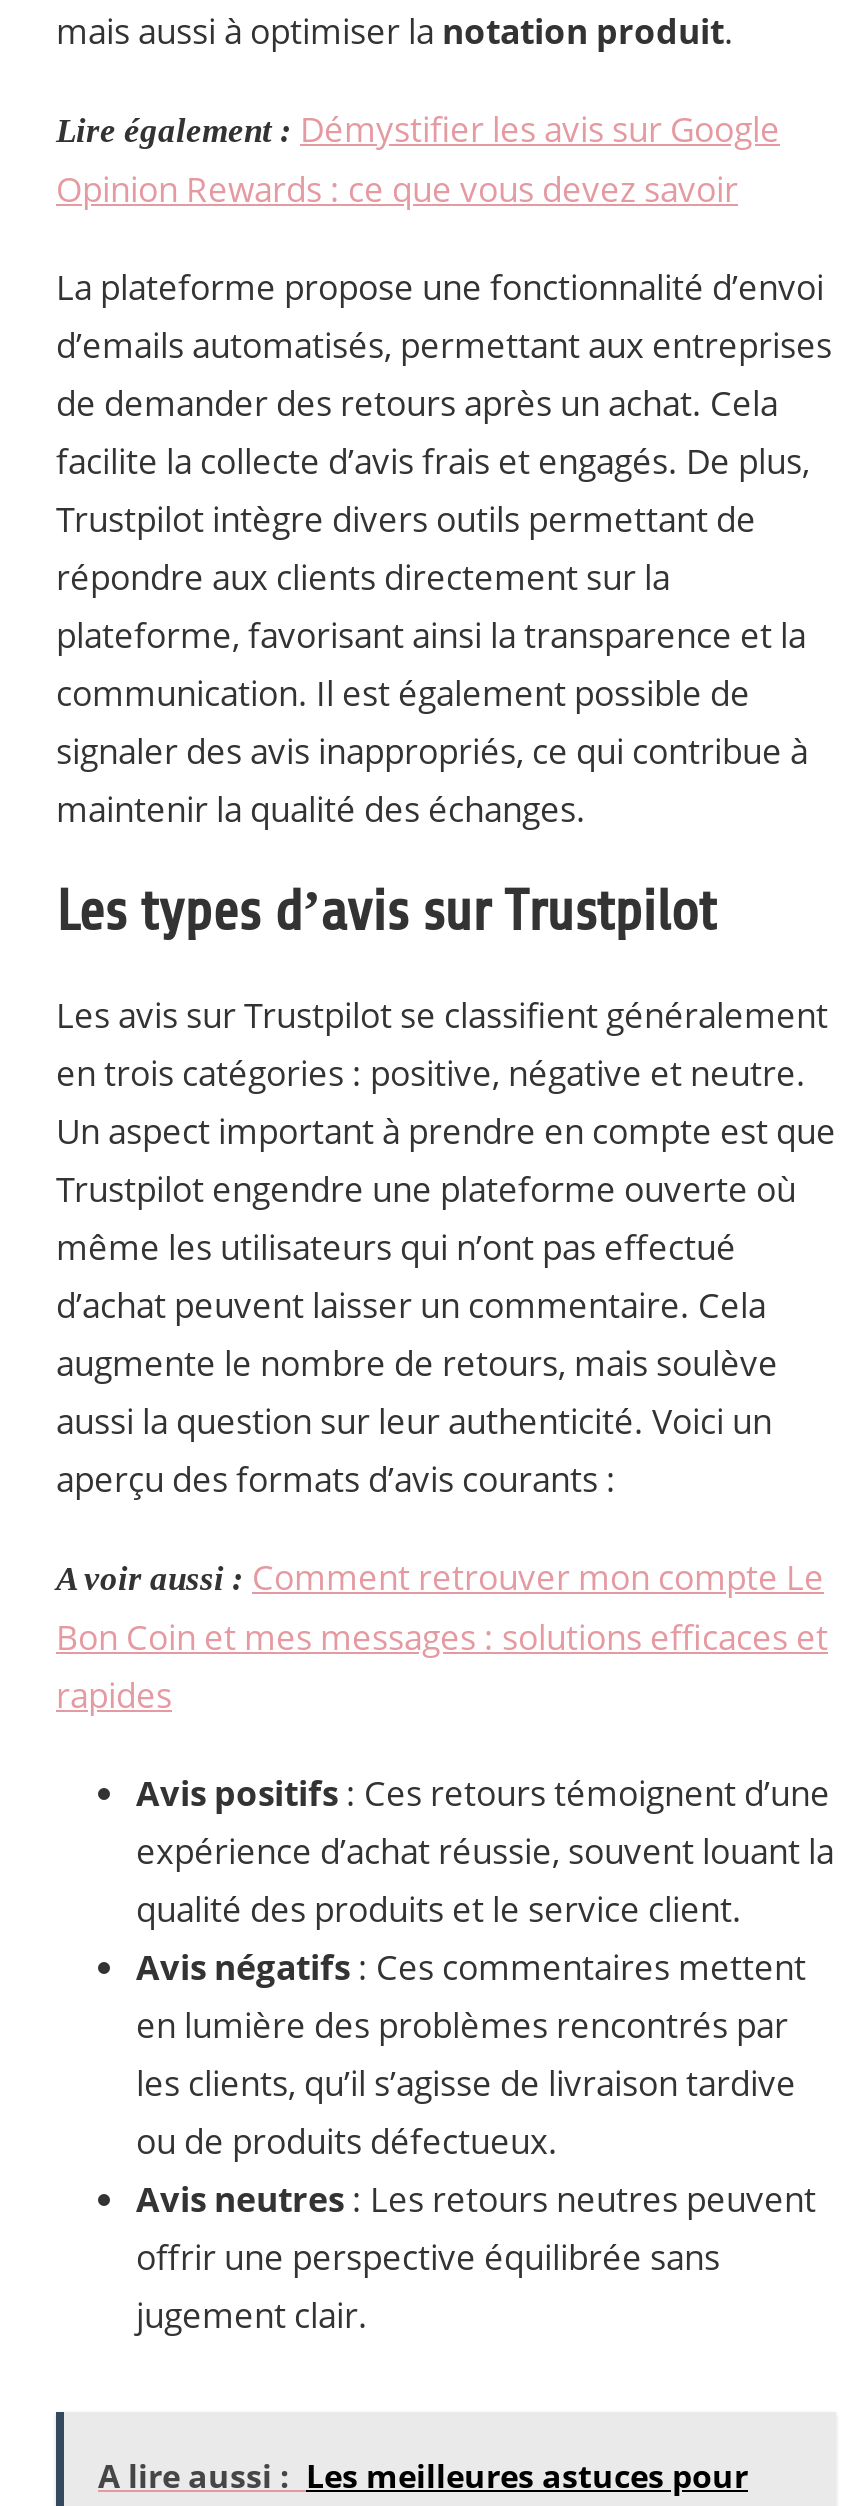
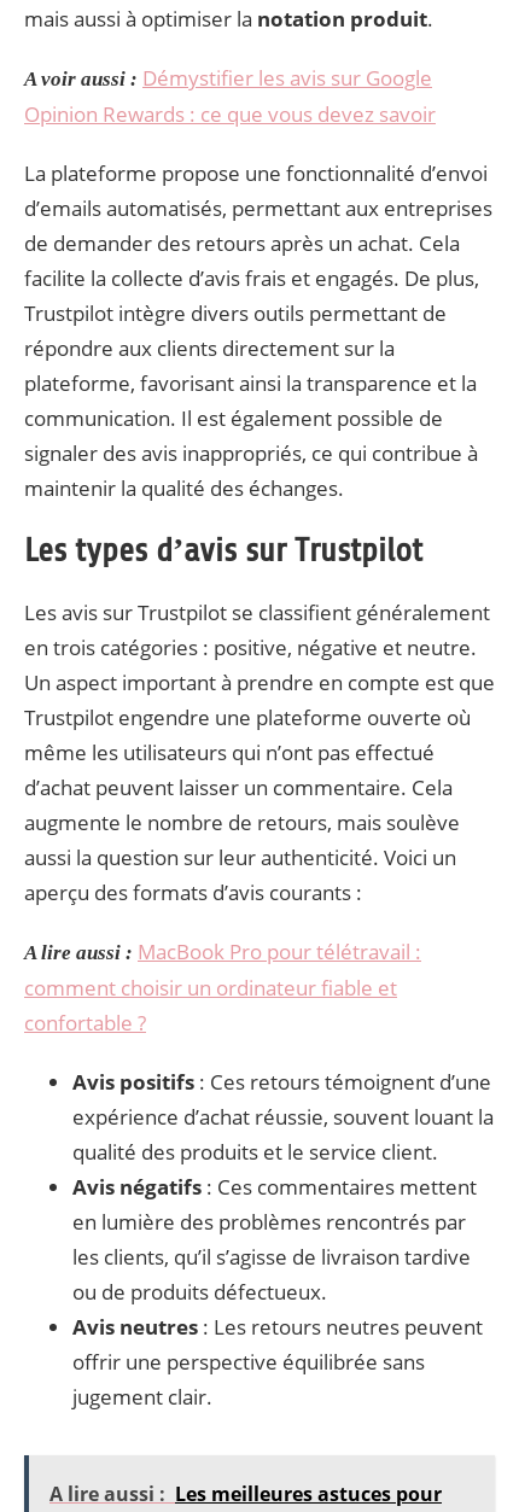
[56,107,780,153] Lire également : Démystifier les avis sur Google -> [24,64,432,92] A voir aussi : Démystifier les avis sur Google
[56,1554,828,1718] A voir aussi : Comment retrouver mon compte Le | Bon Coin et mes messages : solutions efficaces et | rapides -> [24,937,421,1036] A lire aussi : MacBook Pro pour télétravail : | comment choisir un ordinateur fiable et | confortable ?

